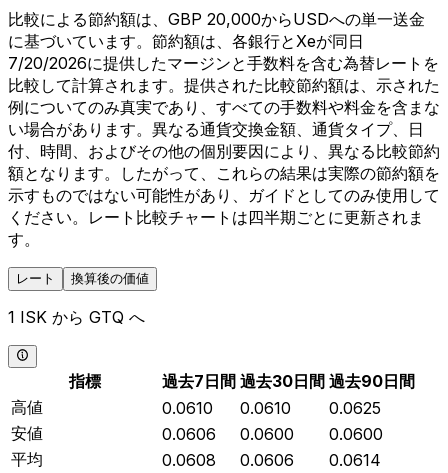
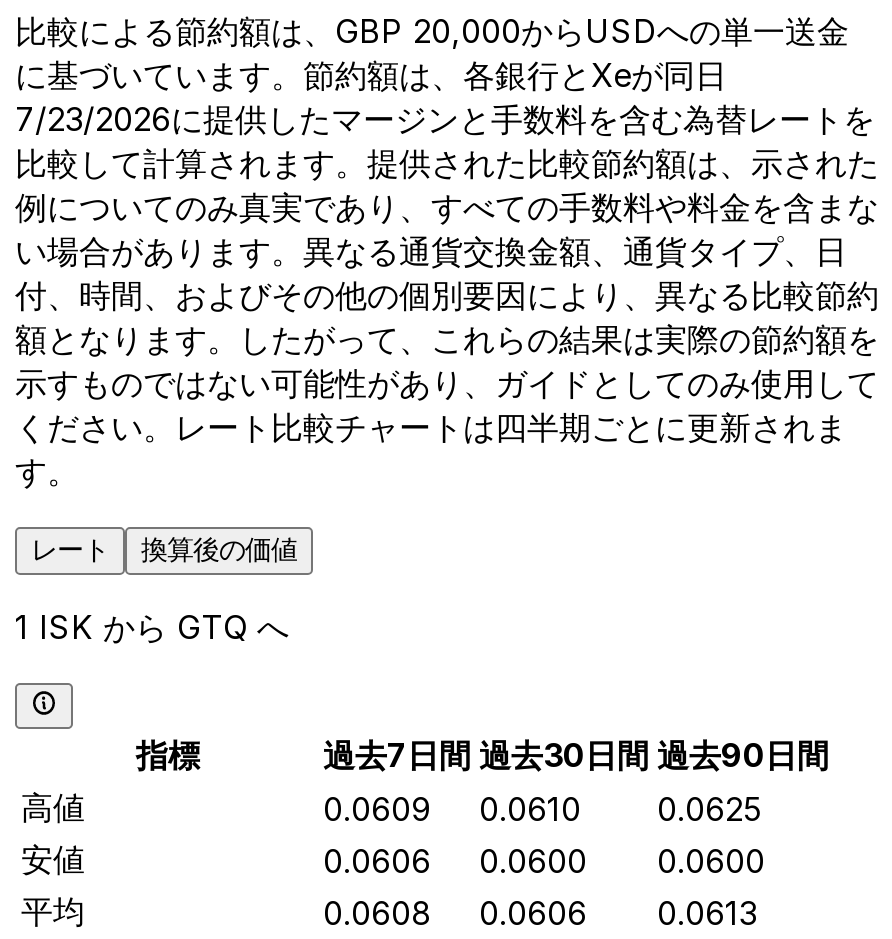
[8,53,439,73] 7/20/2026に提供したマージンと手数料を含む為替レートを -> [15,100,875,140] 7/23/2026に提供したマージンと手数料を含む為替レートを
[162,398,381,418] 0.0610 0.0610 0.0625 -> [323,788,761,828] 0.0609 0.0610 0.0625
[162,450,381,470] 0.0608 0.0606 0.0614 -> [323,892,757,932] 0.0608 0.0606 0.0613

